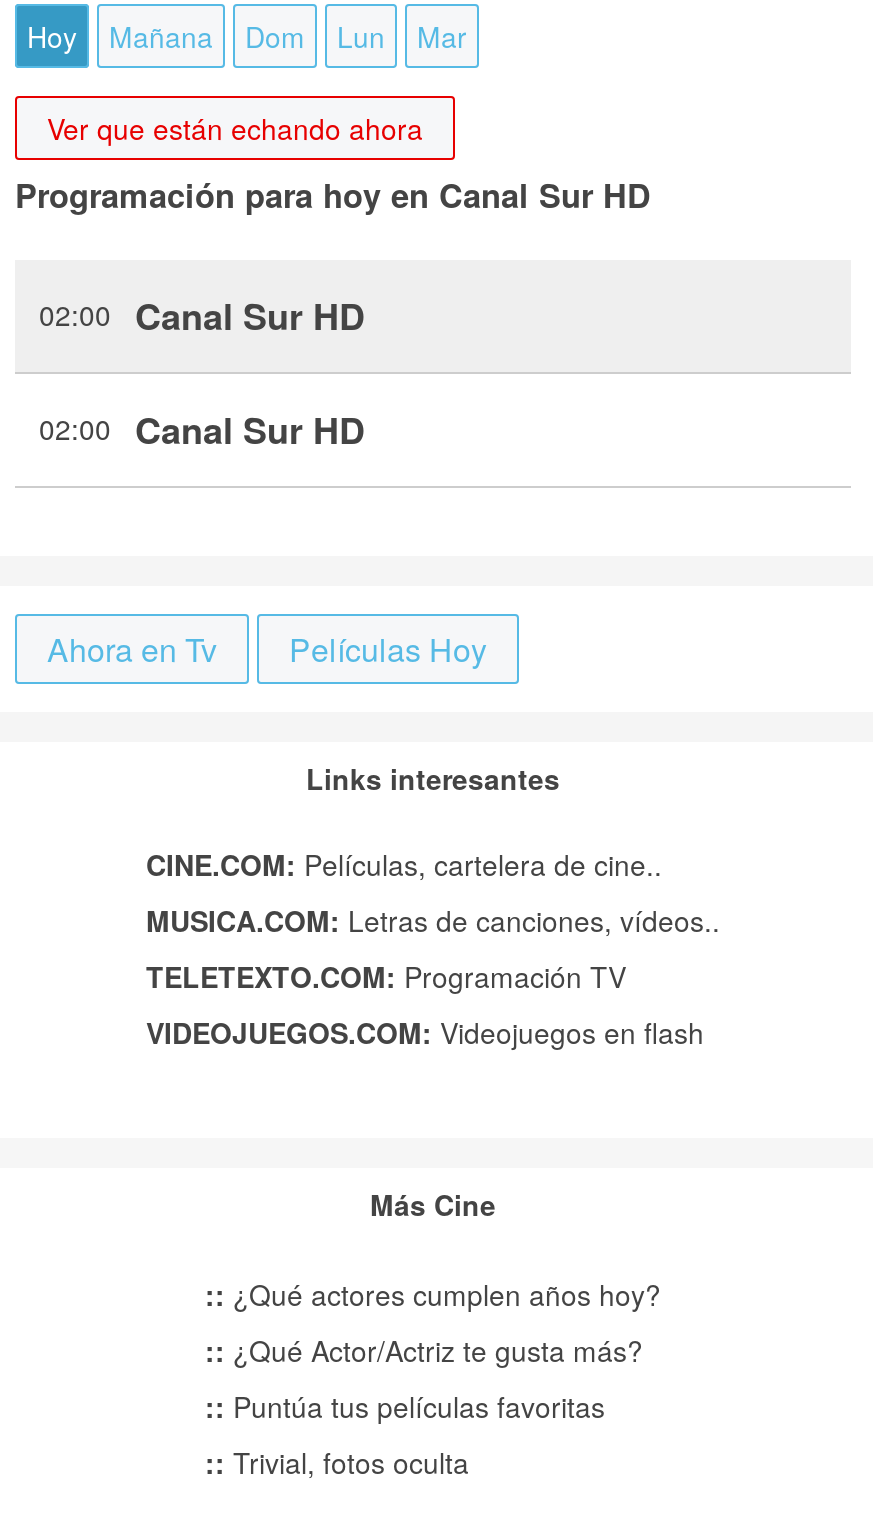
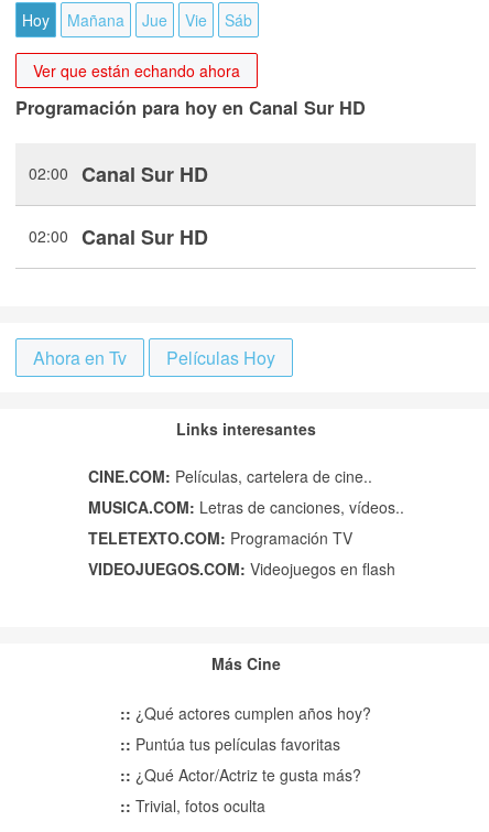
[245,16,467,56] Dom | Lun | Mar -> [142,9,252,31] Jue | Vie | Sáb
moved [205,1330,643,1370] -> [120,764,361,786]: :: ¿Qué Actor/Actriz te gusta más?
moved [205,1386,605,1426] -> [120,733,340,755]: :: Puntúa tus películas favoritas

